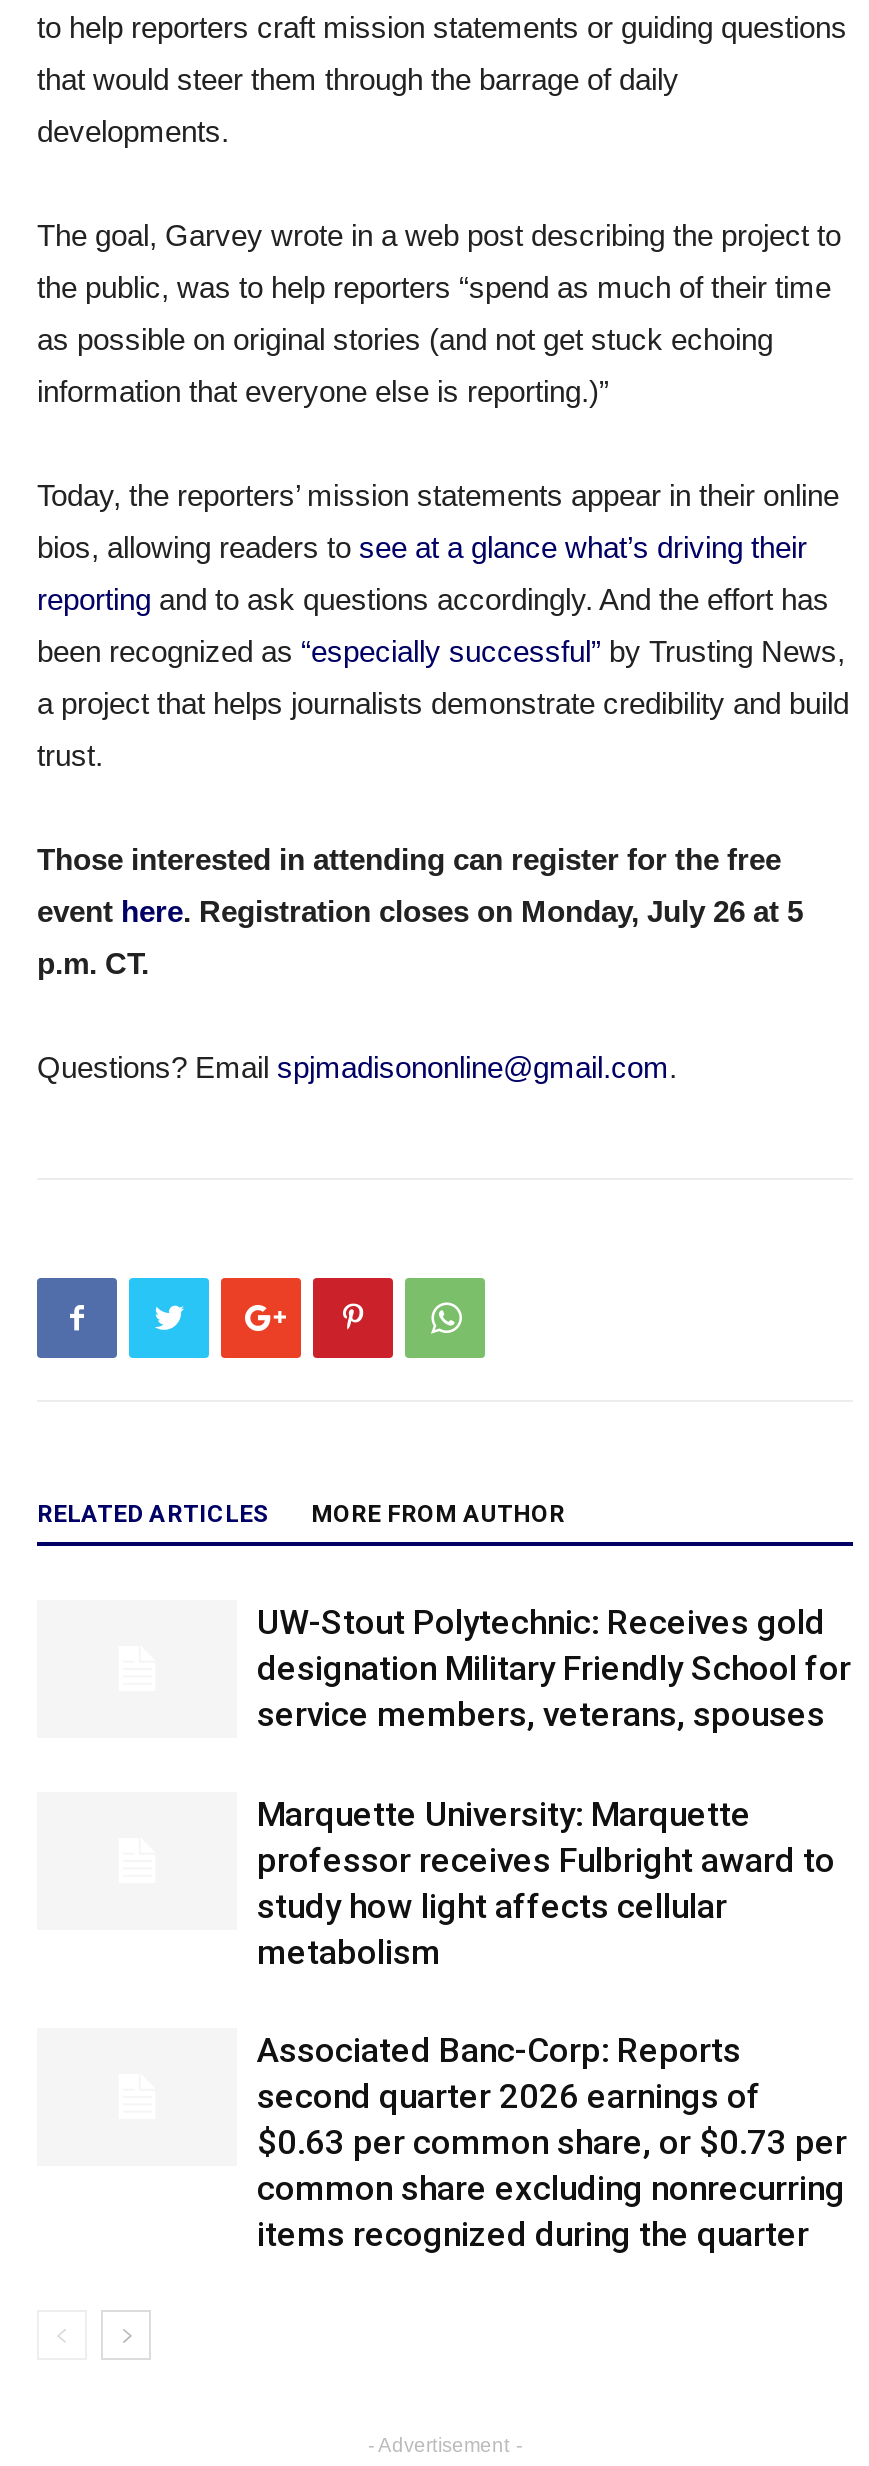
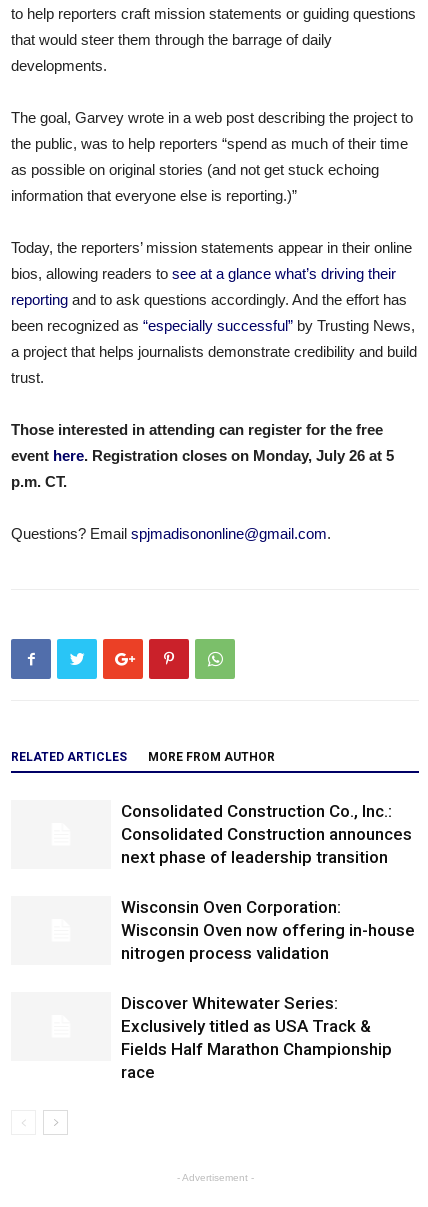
[257,1602,851,1734] UW-Stout Polytechnic: Receives gold | designation Military Friendly School for | service members, veterans, spouses -> [121,801,412,867] Consolidated Construction Co., Inc.: | Consolidated Construction announces | next phase of leadership transition
[257,1794,835,1972] Marquette University: Marquette | professor receives Fulbright award to | study how light affects cellular | metabolism -> [121,897,415,963] Wisconsin Oven Corporation: | Wisconsin Oven now offering in-house | nitrogen process validation
[257,2030,847,2254] Associated Banc-Corp: Reports | second quarter 2026 earnings of | $0.63 per common share, or $0.73 per | common share excluding nonrecurring | items recognized during the quarter -> [121,993,392,1082] Discover Whitewater Series: | Exclusively titled as USA Track & | Fields Half Marathon Championship | race

